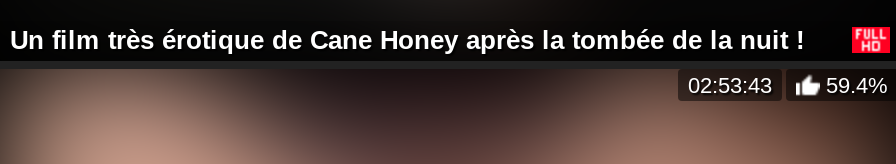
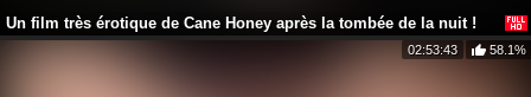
[826,73,888,97] 59.4% -> [490,43,526,57] 58.1%

